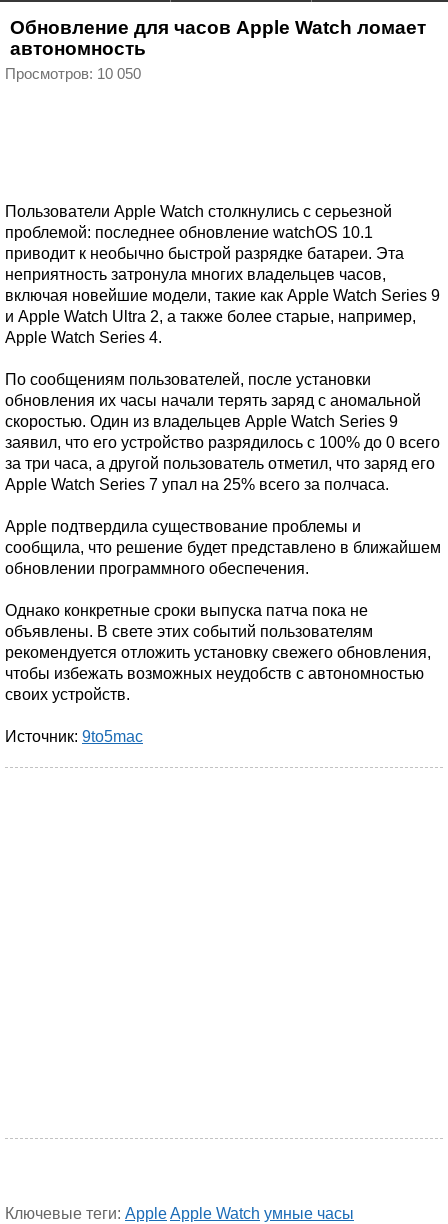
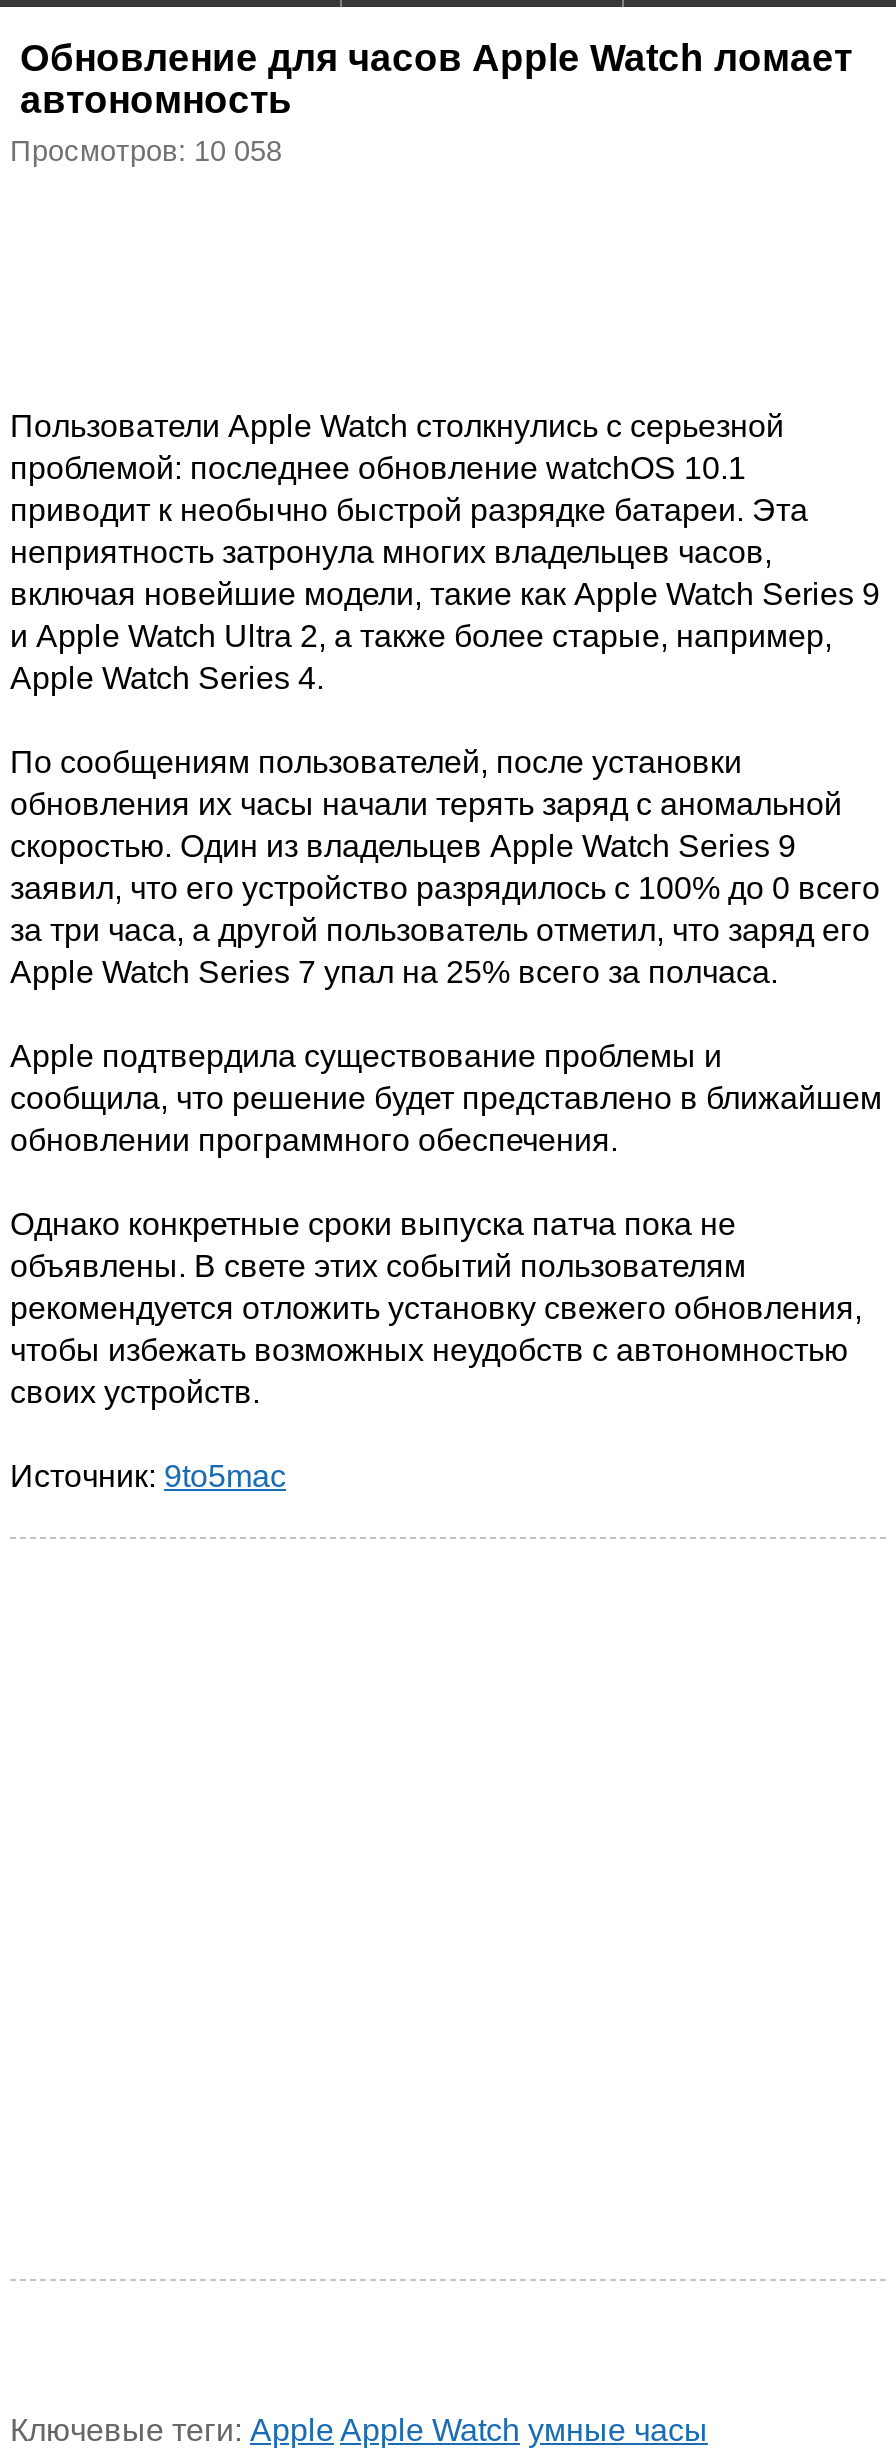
[5,66,141,82] Просмотров: 10 050 -> [10,135,282,167] Просмотров: 10 058

